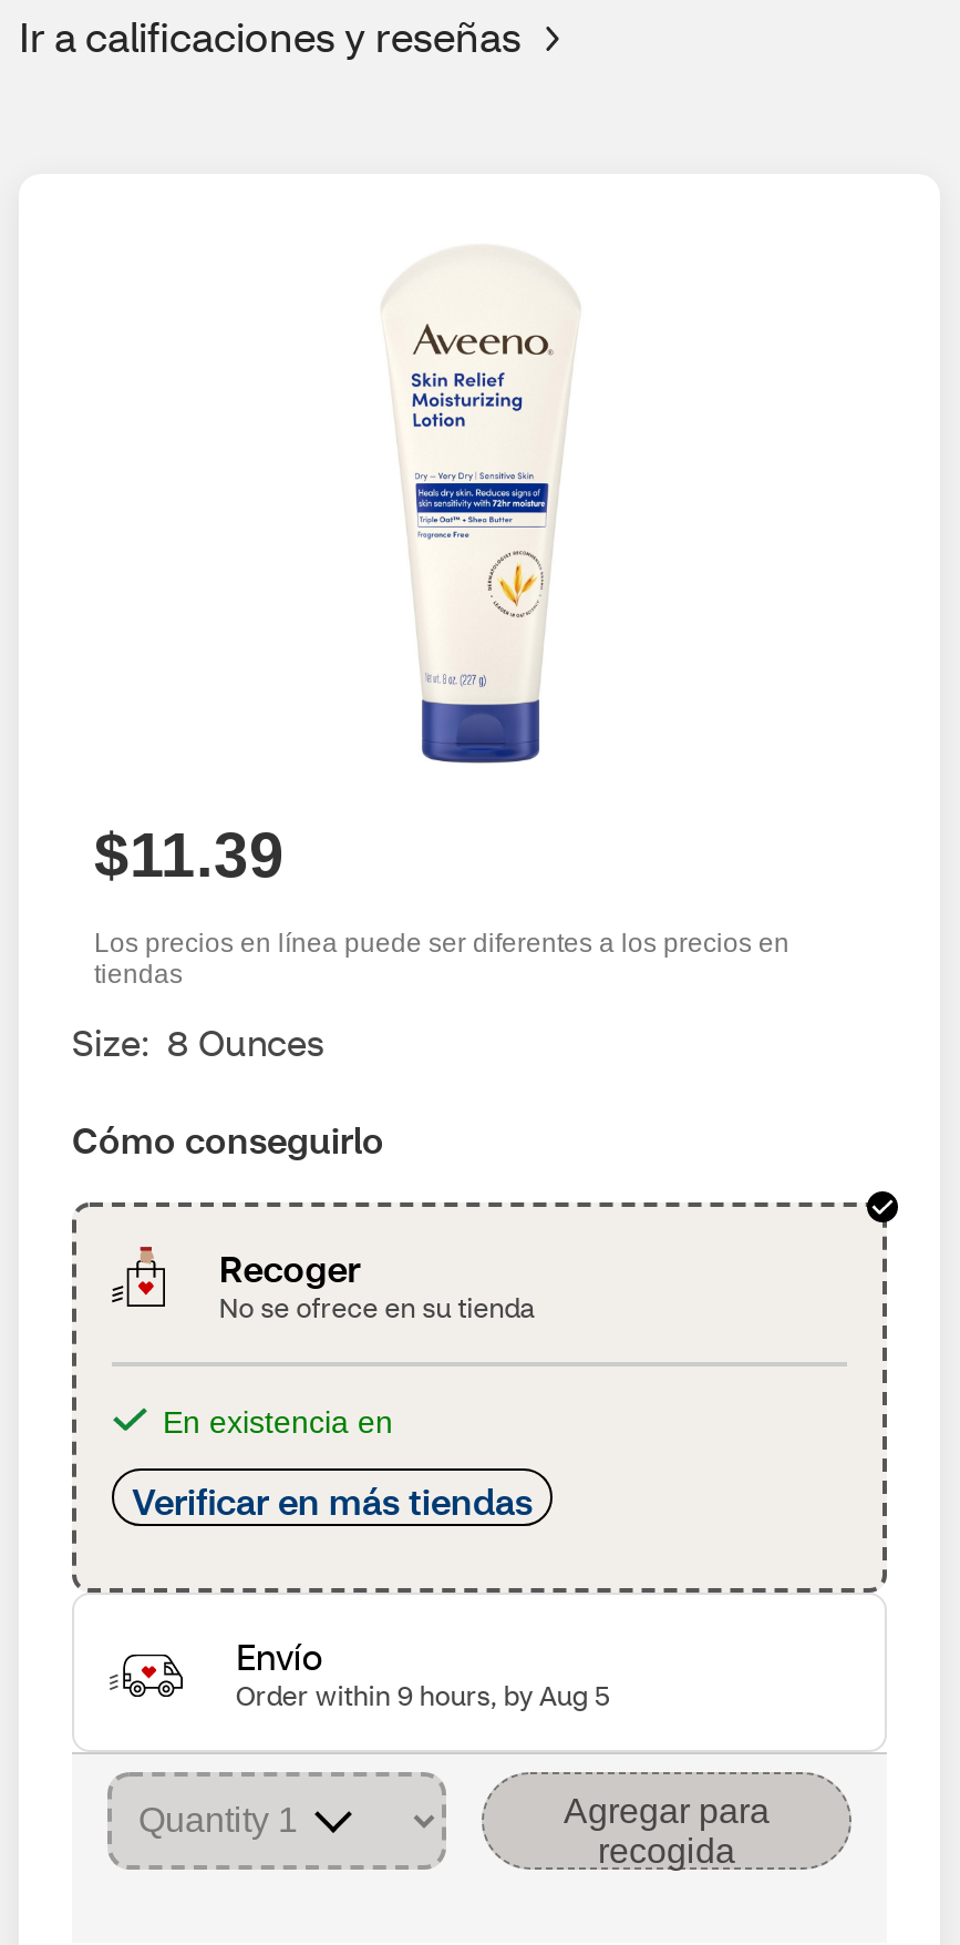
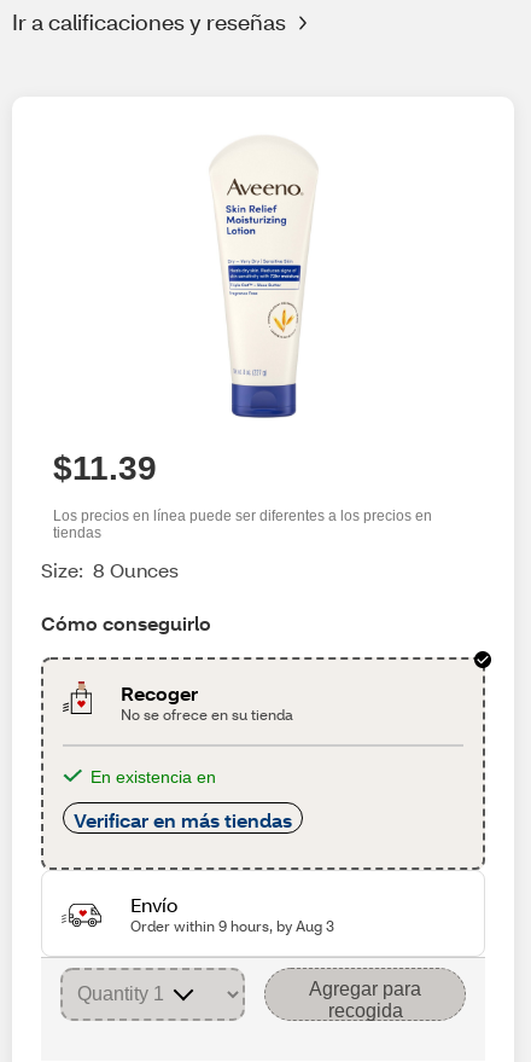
[235,1679,610,1712] Order within 9 hours, by Aug 5 -> [130,917,334,935] Order within 9 hours, by Aug 3

